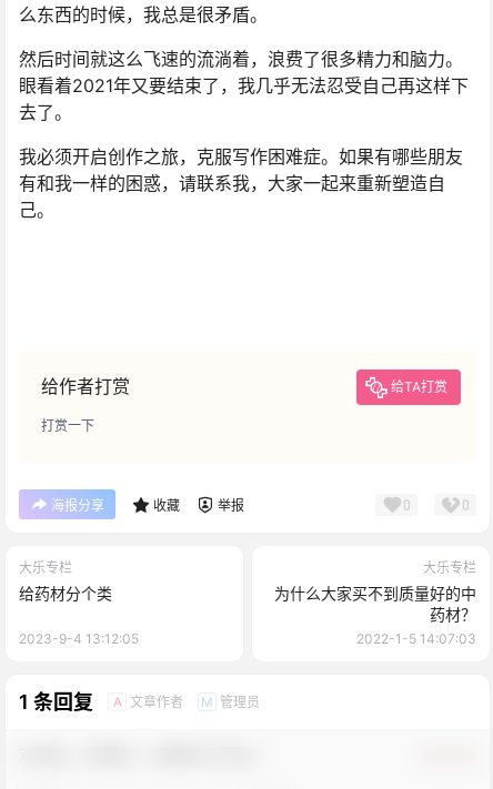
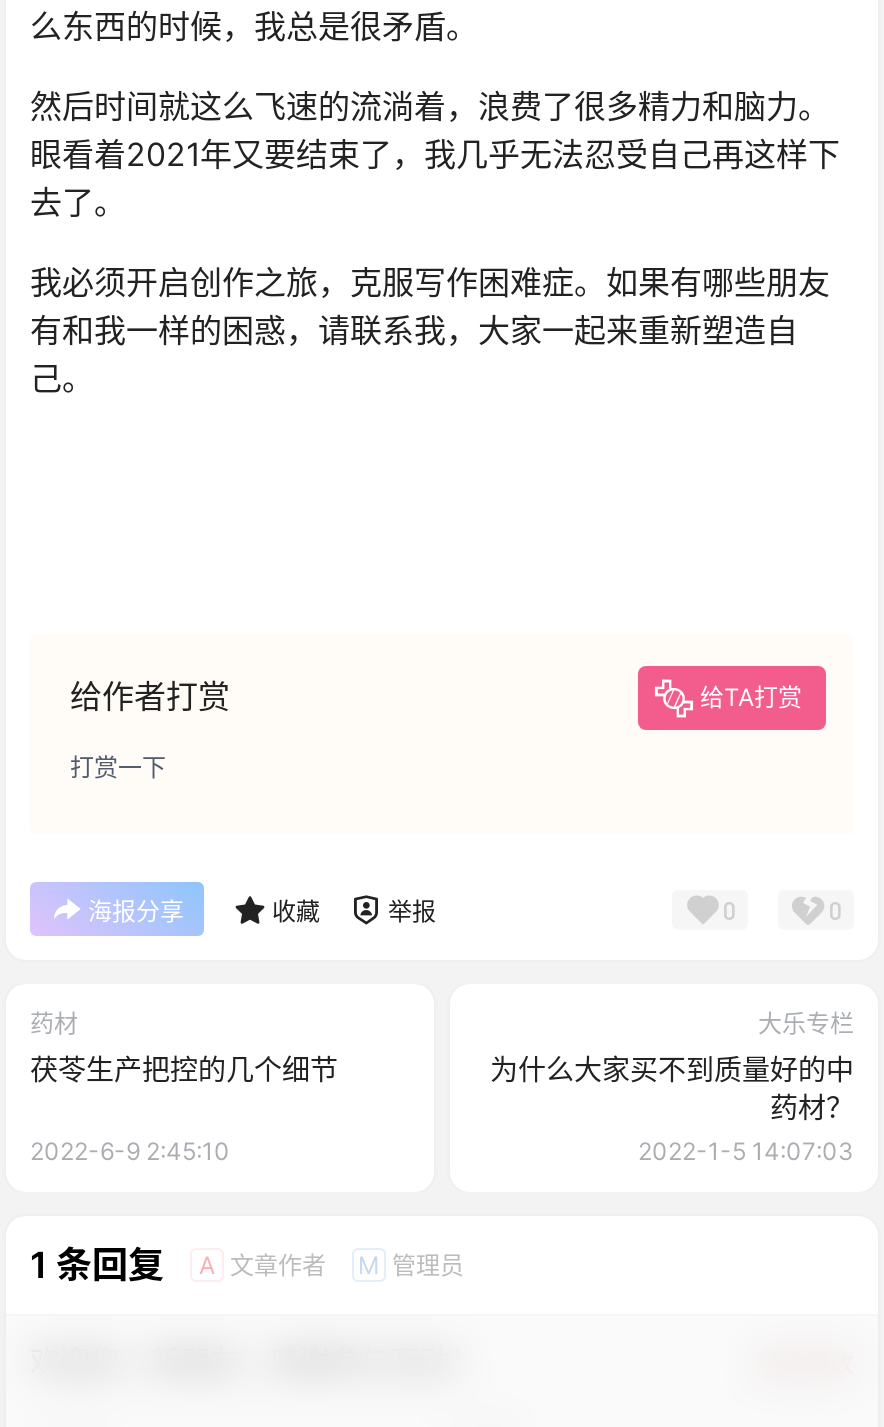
[19,559,112,603] 大乐专栏 | 给药材分个类 -> [30,1008,338,1086] 药材 | 茯苓生产把控的几个细节
[19,630,139,647] 2023-9-4 13:12:05 -> [30,1136,230,1166] 2022-6-9 2:45:10

